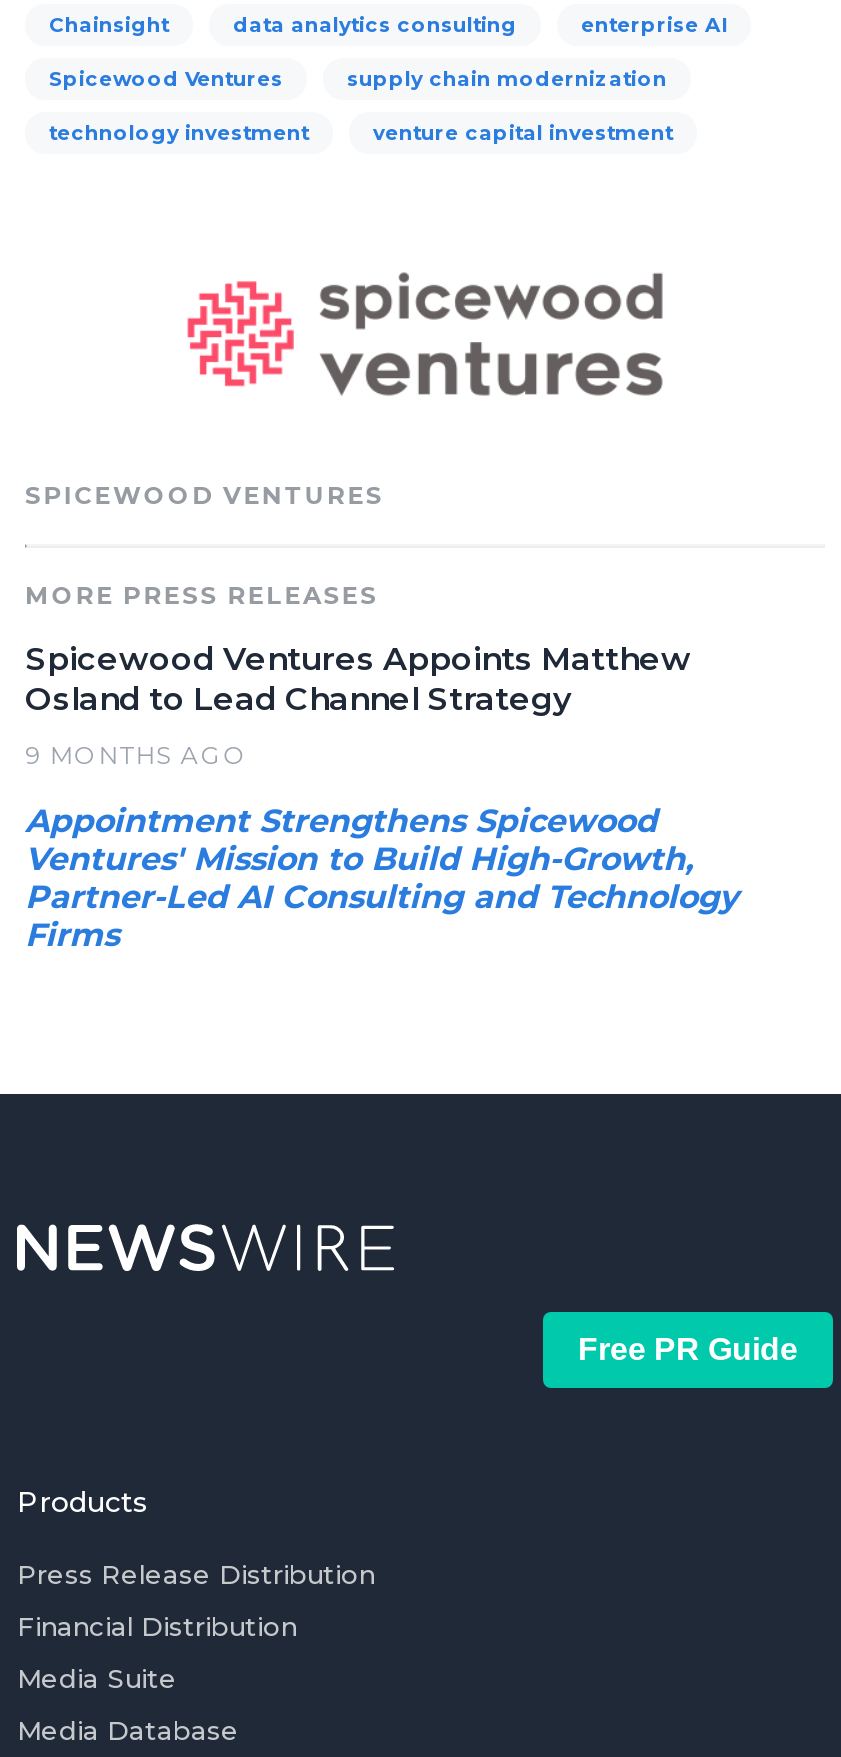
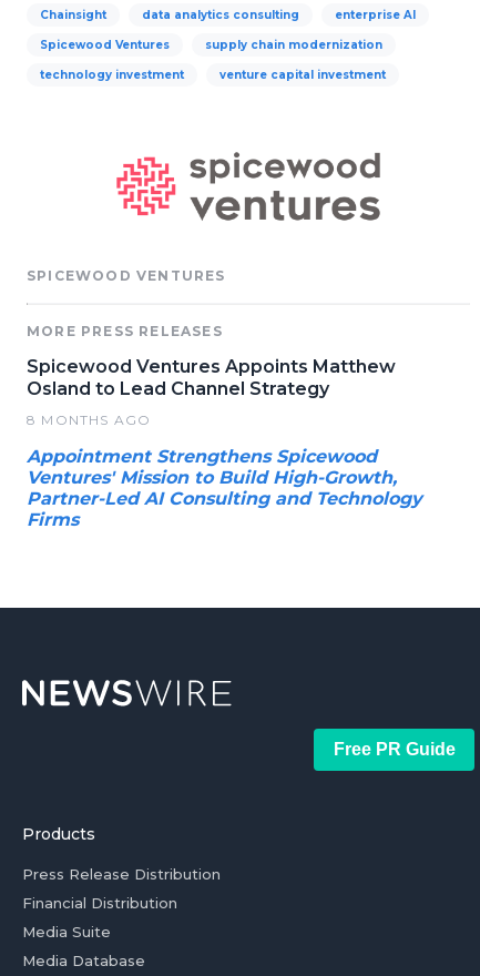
[25,741,248,771] 9 MONTHS AGO -> [27,412,151,429] 8 MONTHS AGO

